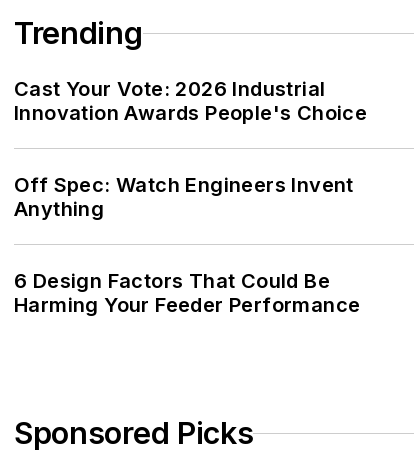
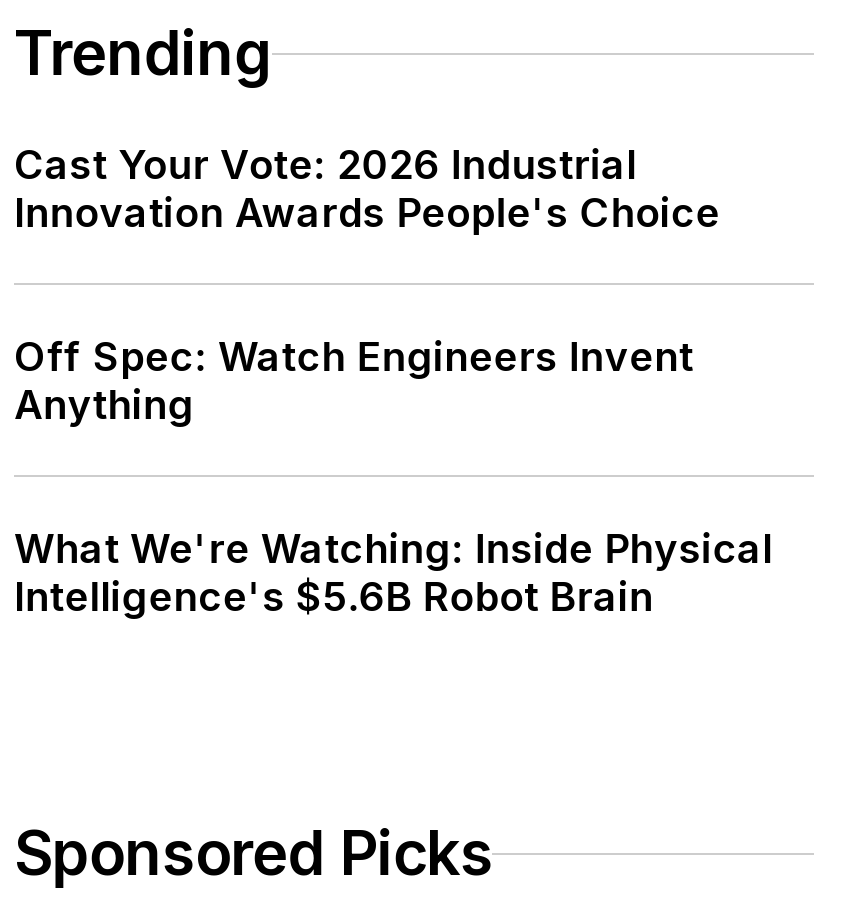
[14,269,360,317] 6 Design Factors That Could Be | Harming Your Feeder Performance -> [14,526,773,622] What We're Watching: Inside Physical | Intelligence's $5.6B Robot Brain

